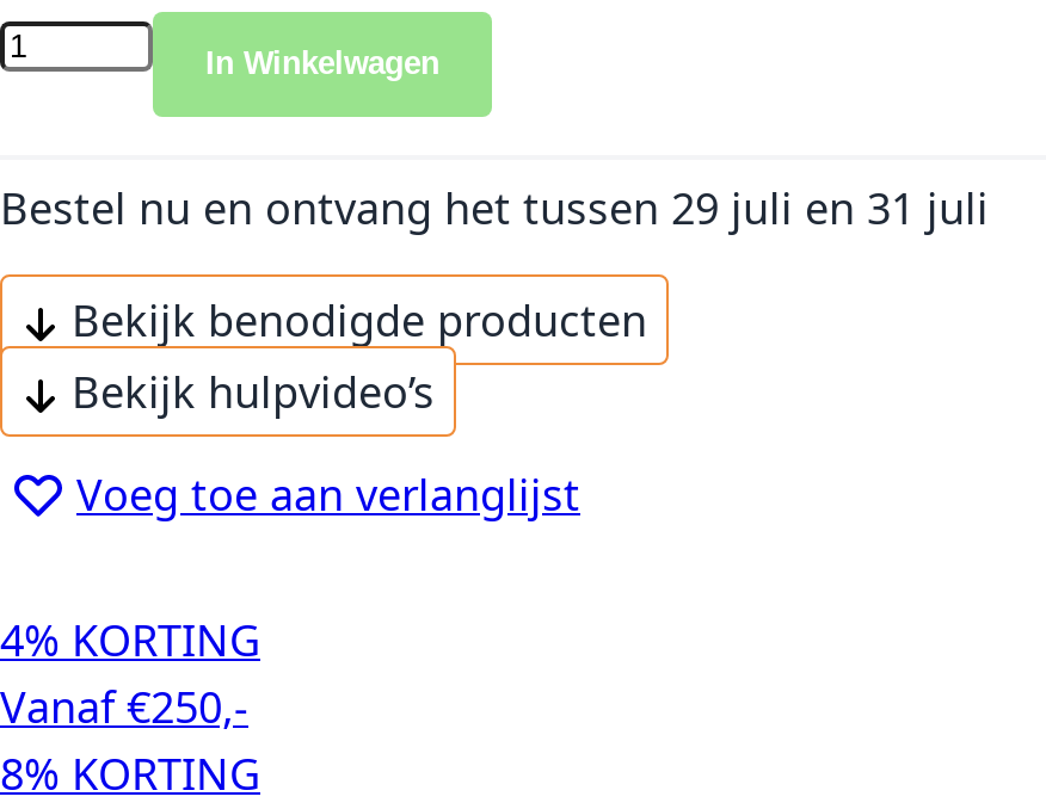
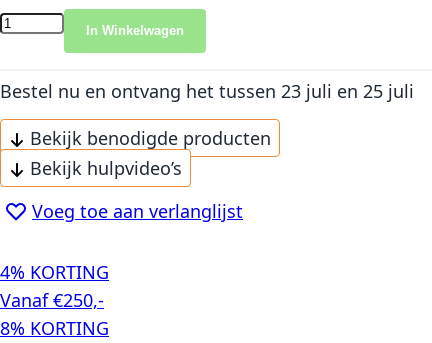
[0,178,989,235] Bestel nu en ontvang het tussen 29 juli en 31 juli -> [0,79,414,103] Bestel nu en ontvang het tussen 23 juli en 25 juli

